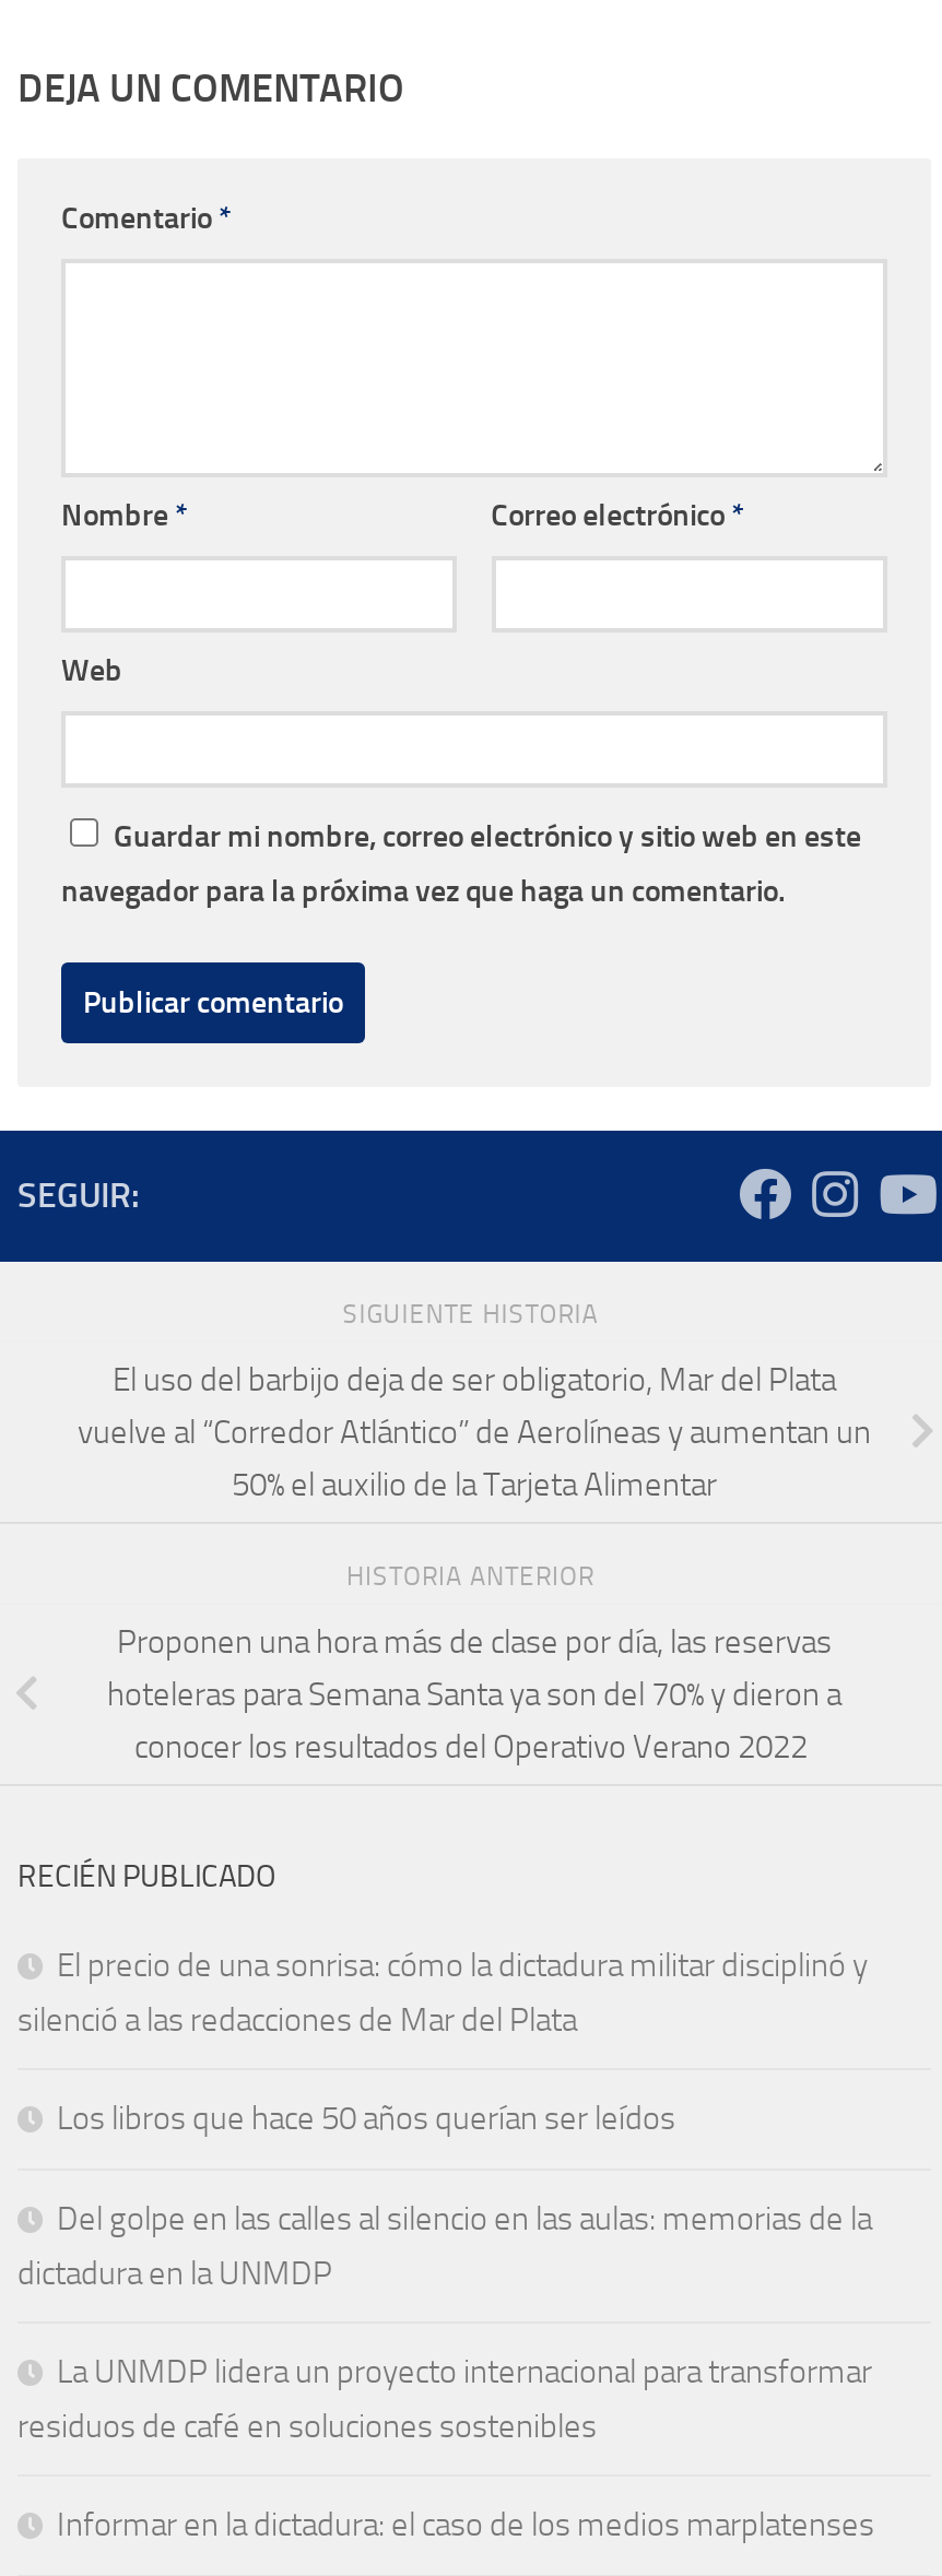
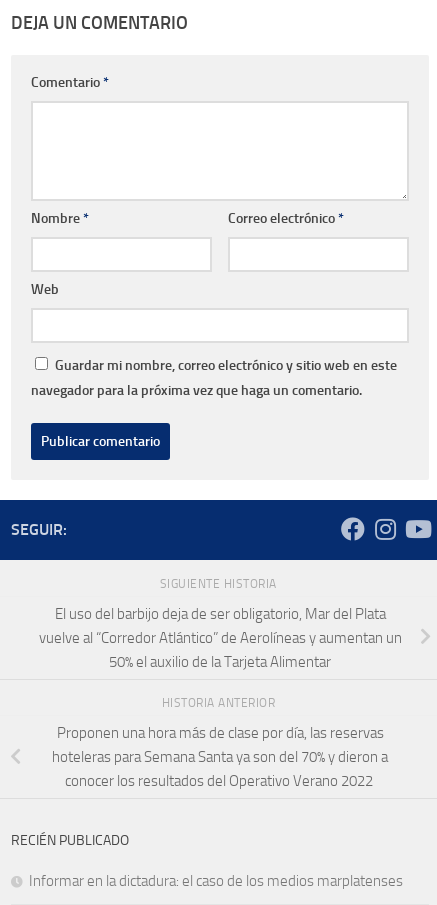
[17,1944,872,2445] El precio de una sonrisa: cómo la dictadura militar disciplinó y | silenció a las redacciones de Mar del Plata | Los libros que hace 50 años querían ser leídos | Del golpe en las calles al silencio en las aulas: memorias de la | dictadura en la UNMDP | La UNMDP lidera un proyecto internacional para transformar | residuos de café en soluciones sostenibles -> none

